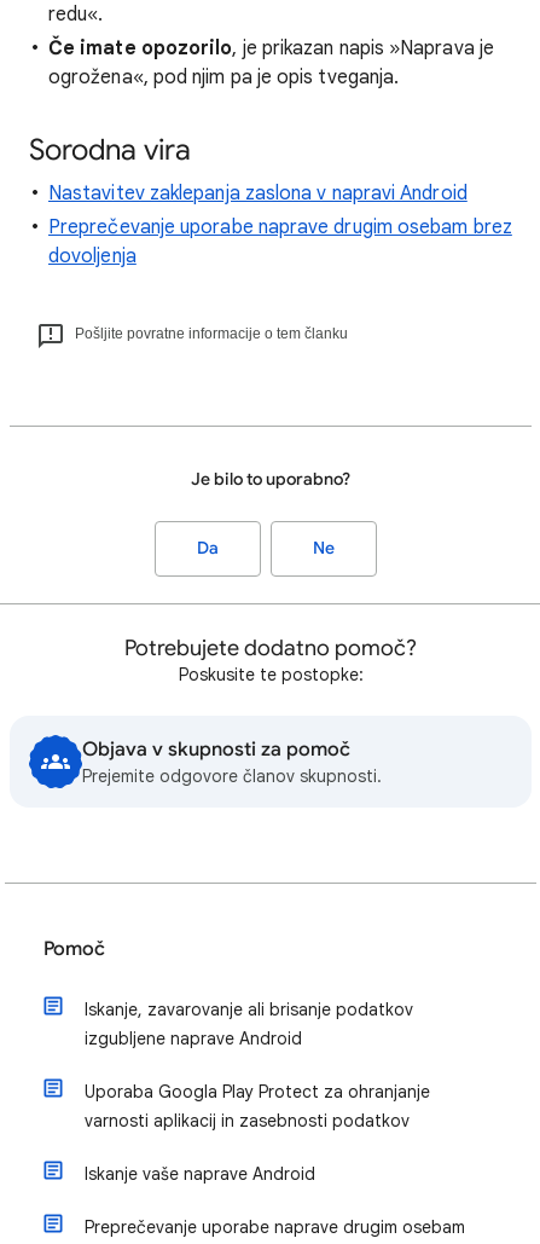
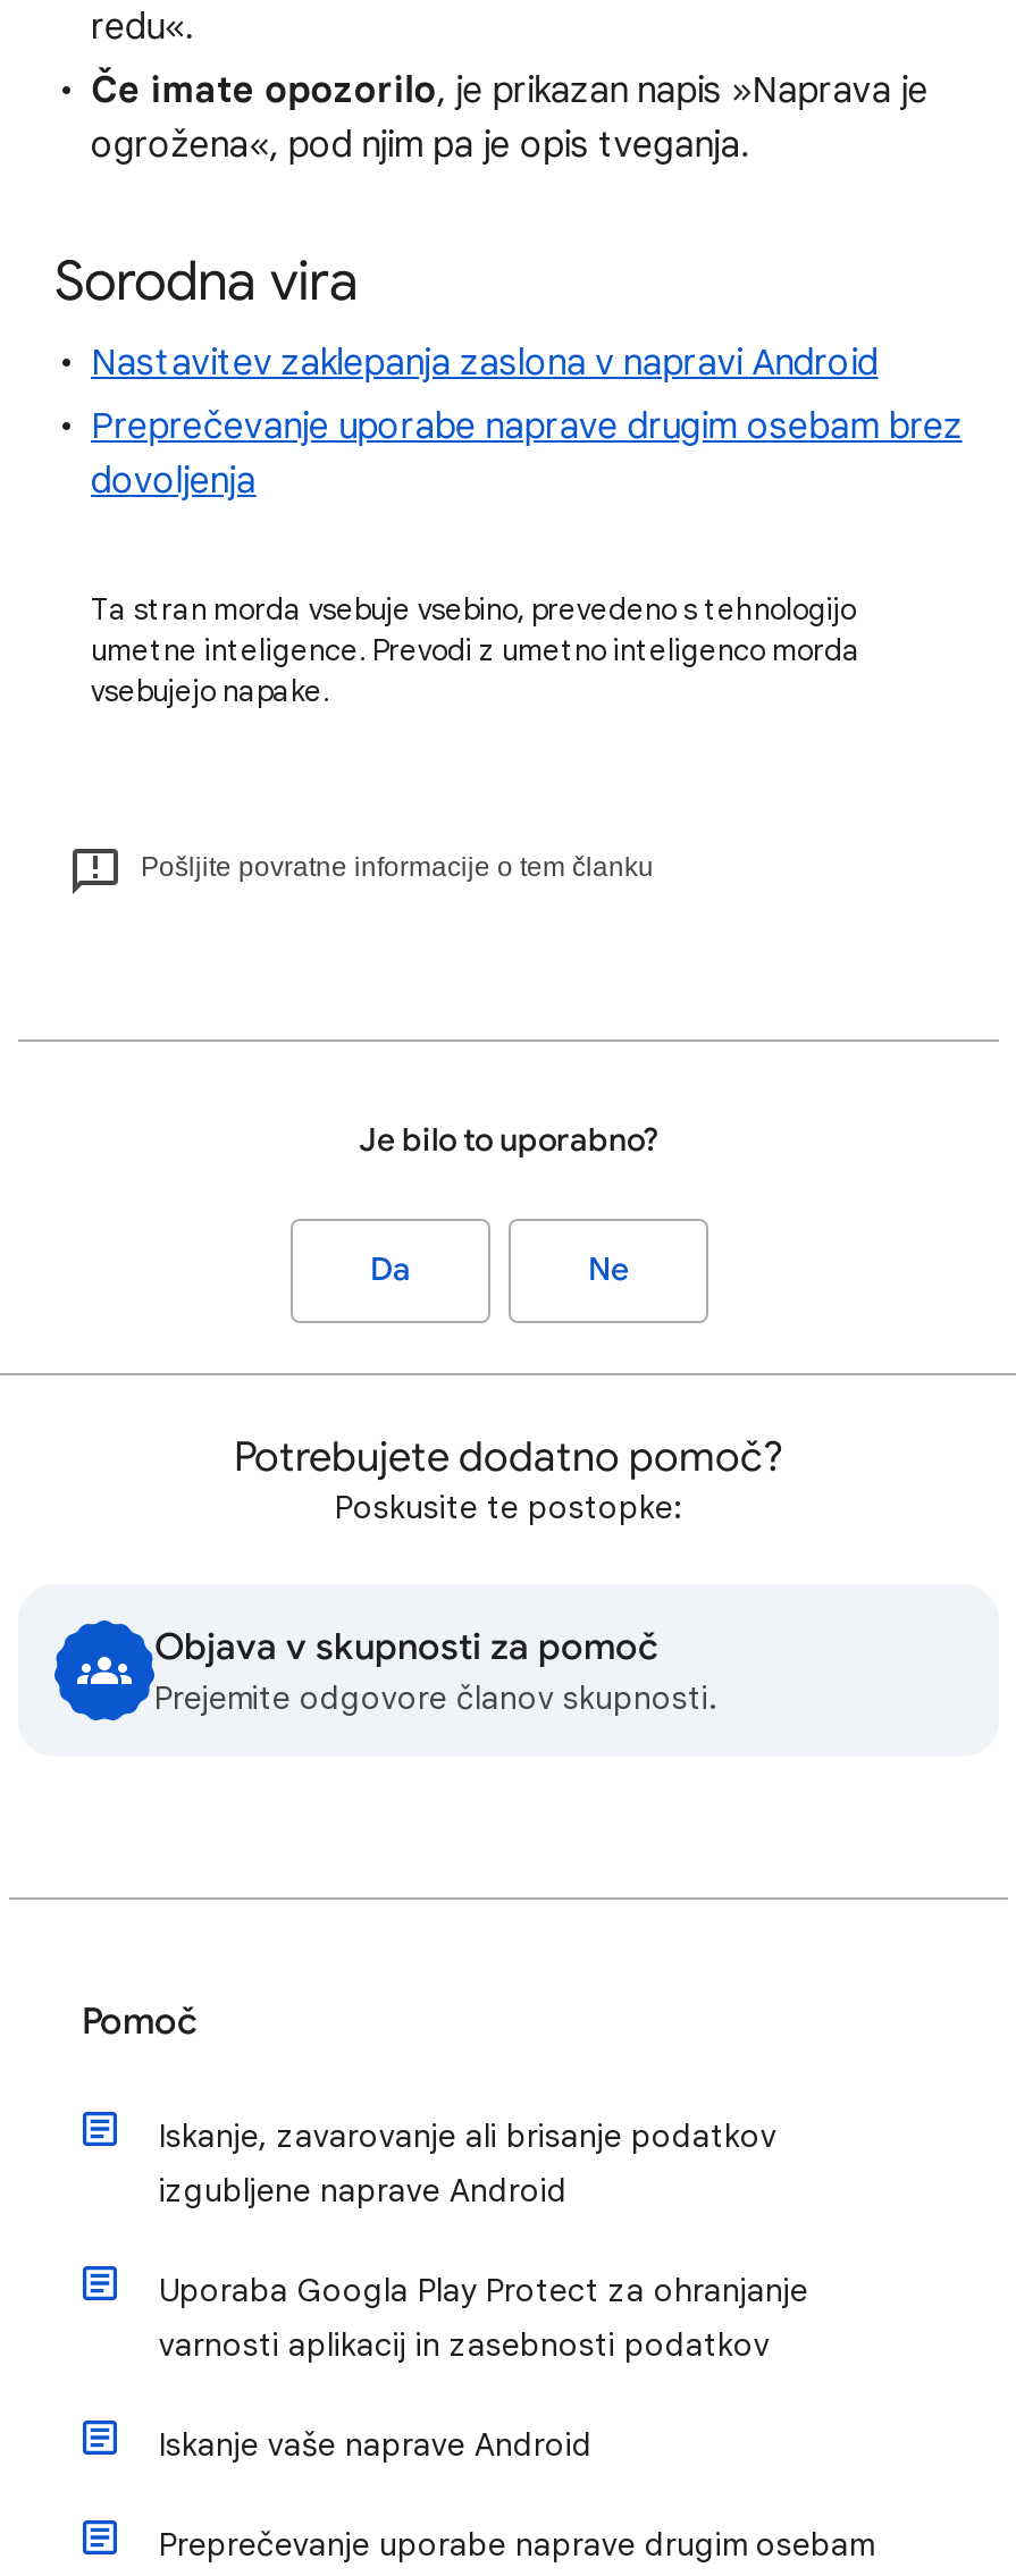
none -> [91,590,860,710] Ta stran morda vsebuje vsebino, prevedeno s tehnologijo | umetne inteligence. Prevodi z umetno inteligenco morda | vsebujejo napake.

